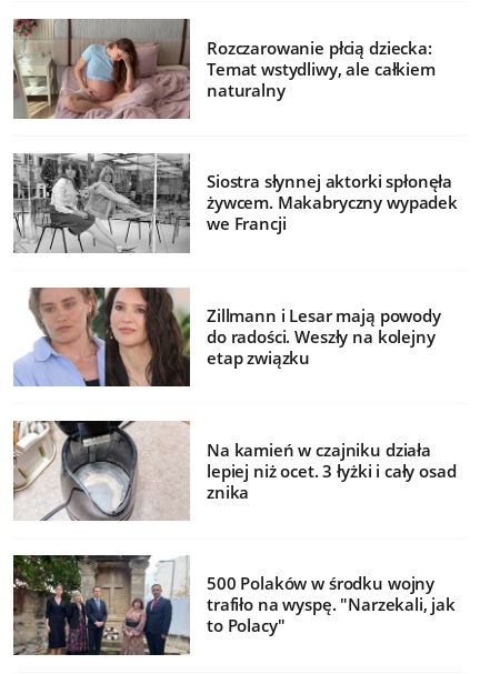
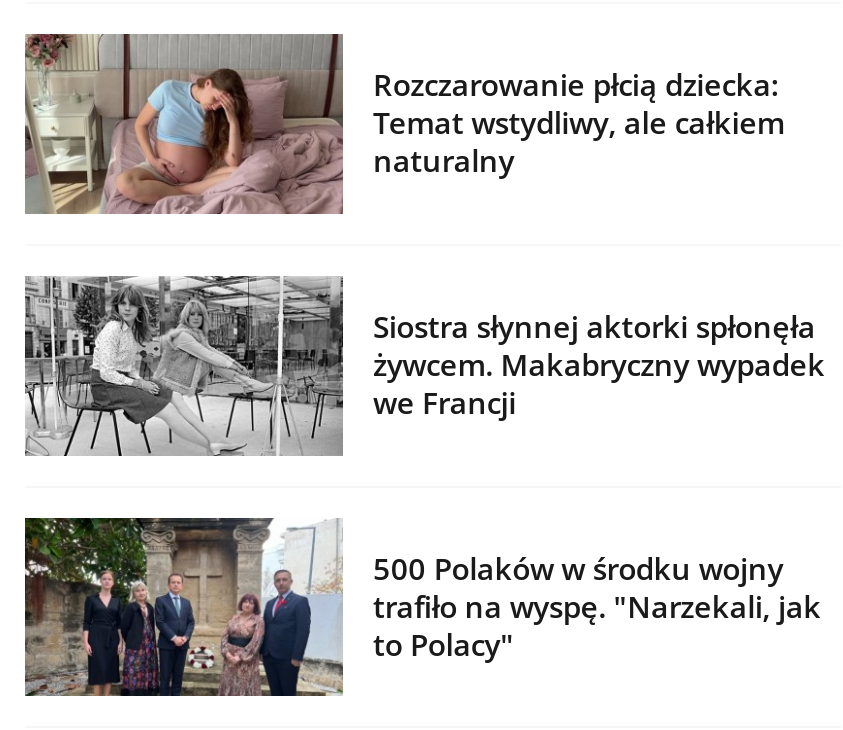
[13,288,441,388] [image] | Zillmann i Lesar mają powody | do radości. Weszły na kolejny | etap związku -> none
[12,420,456,521] [image] | Na kamień w czajniku działa | lepiej niż ocet. 3 łyżki i cały osad | znika -> none

